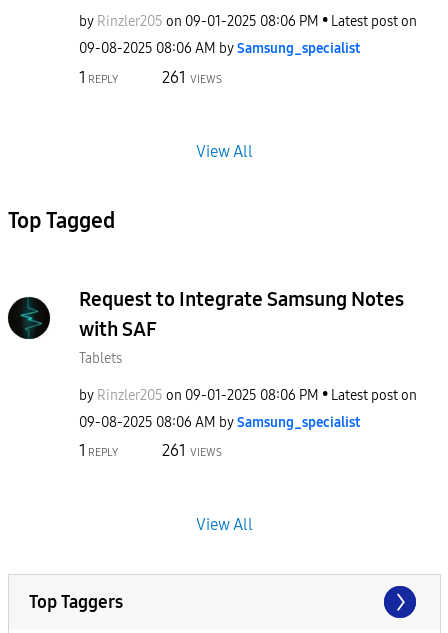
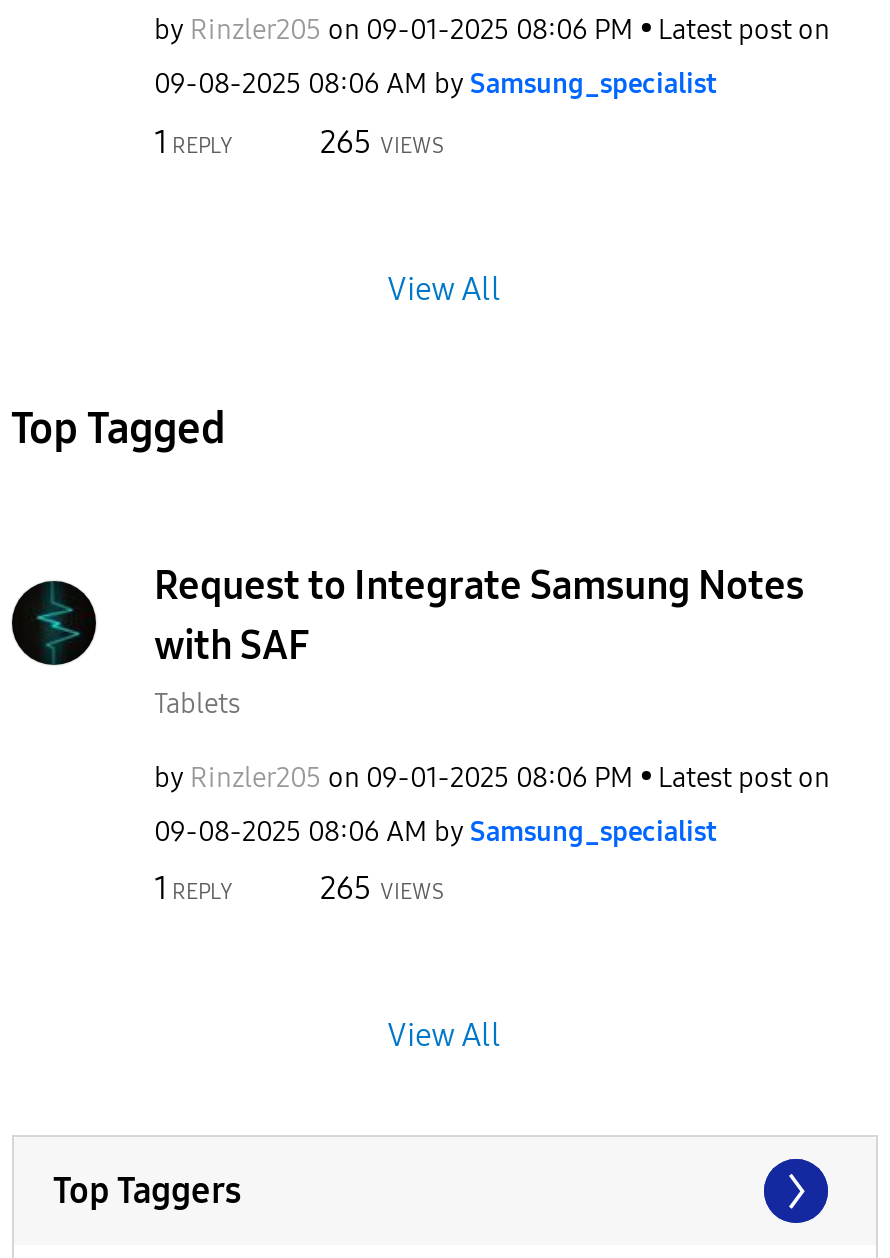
[162,67,222,86] 261 VIEWS -> [320,122,444,160] 265 VIEWS
[162,441,222,460] 261 VIEWS -> [320,869,444,907] 265 VIEWS

